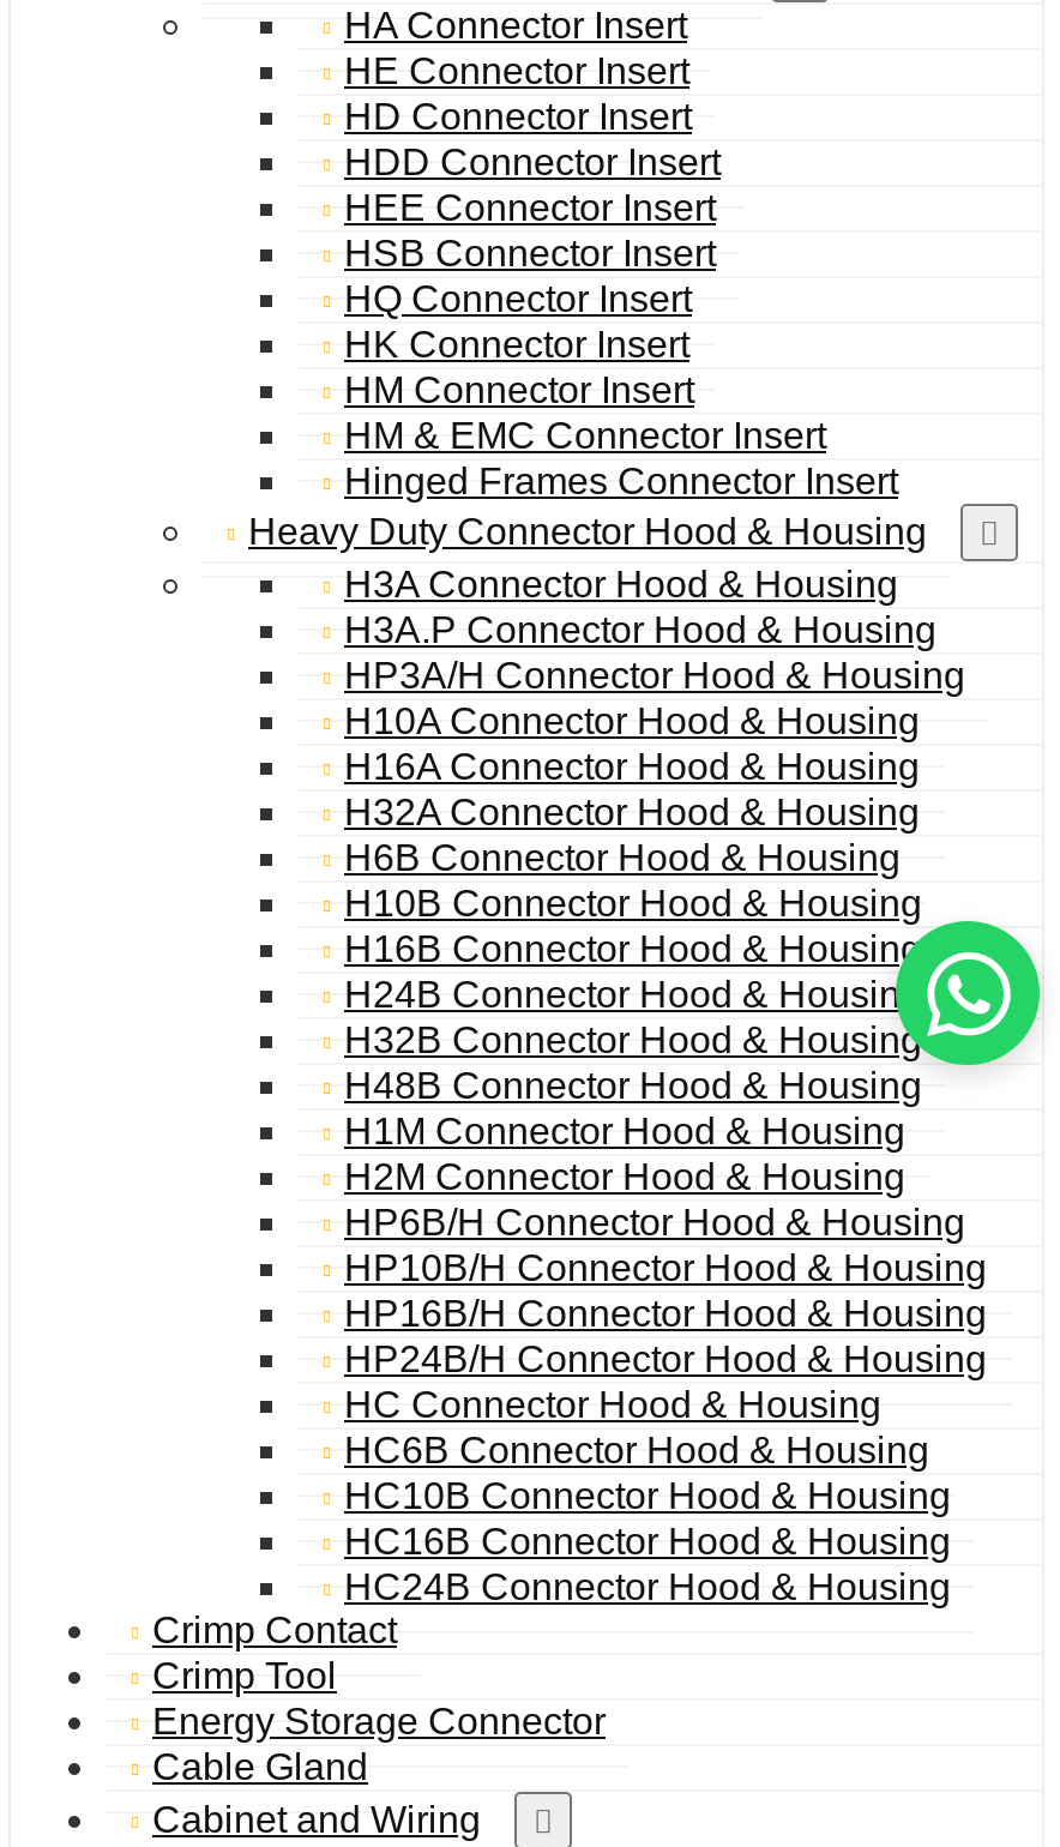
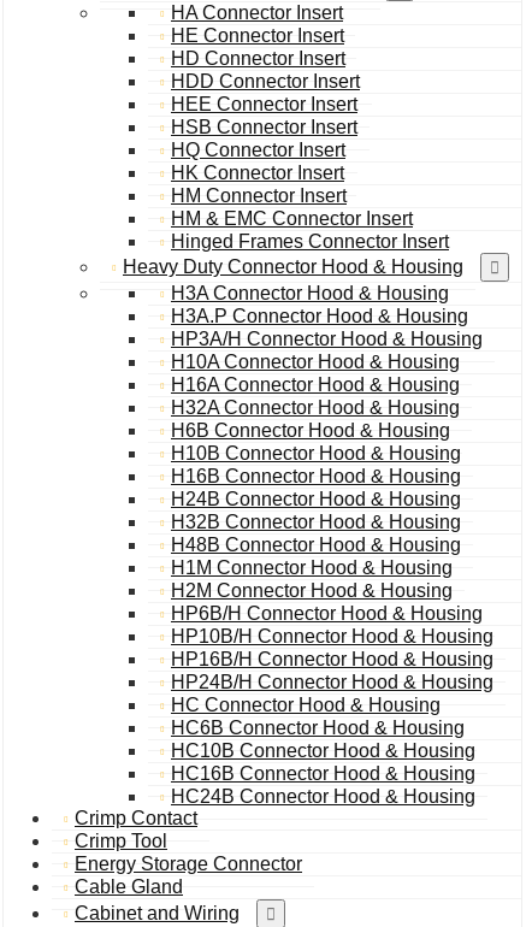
[932,919,1044,1072] [image] -> none

